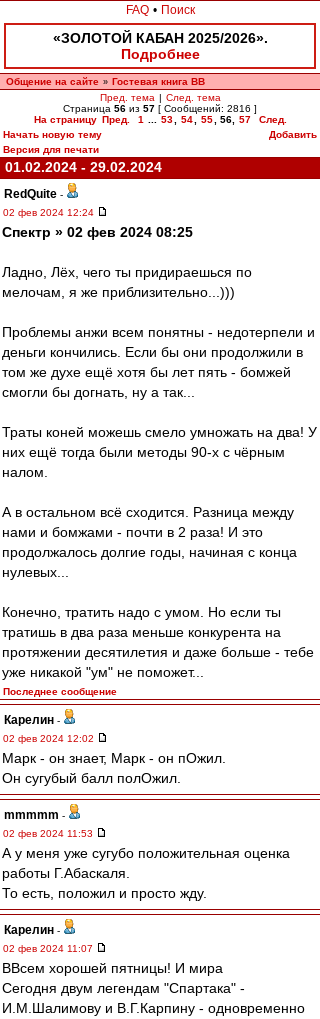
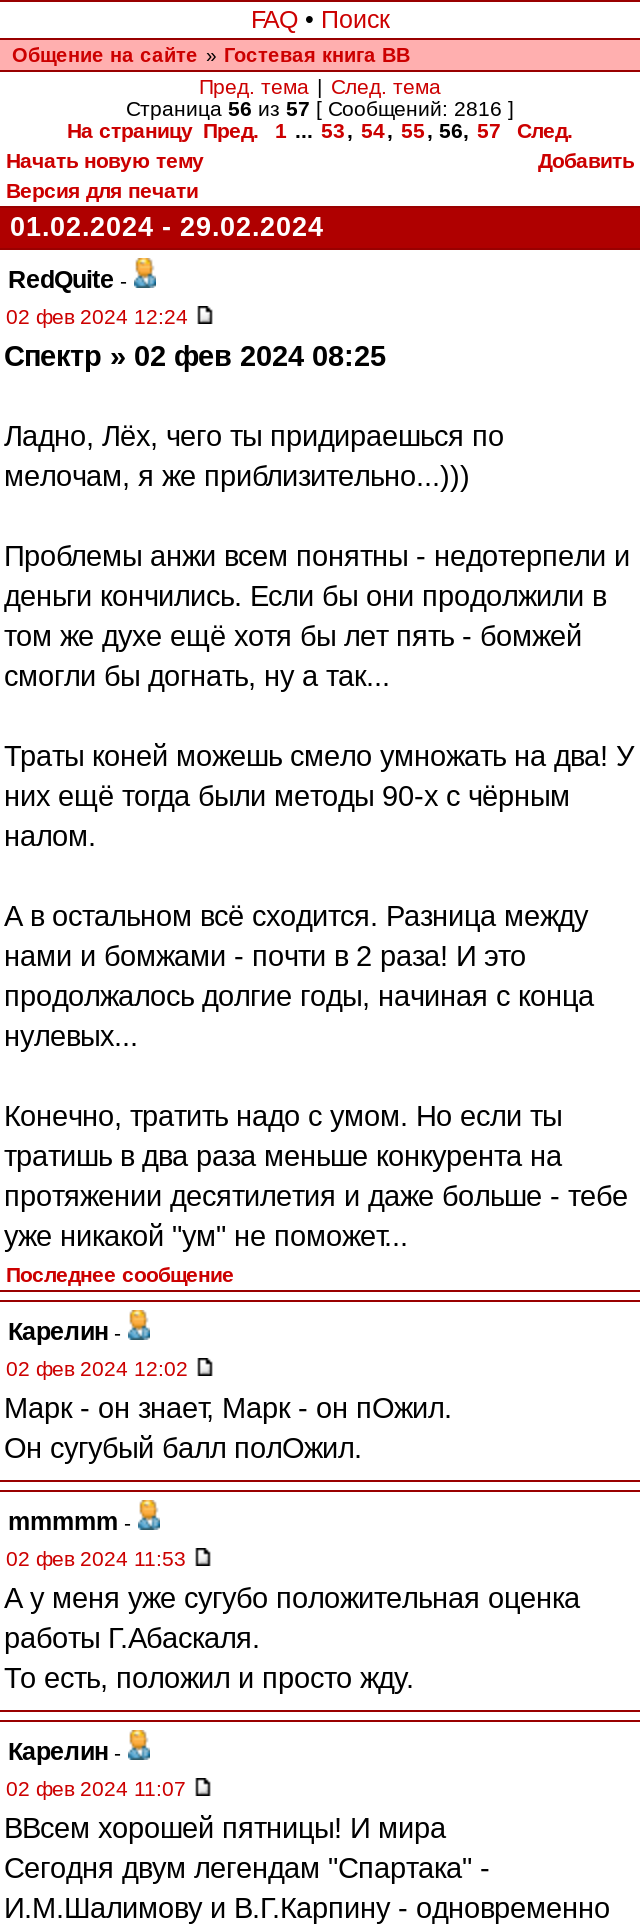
[52,30,267,62] «ЗОЛОТОЙ КАБАН 2025/2026». | Подробнее -> none

